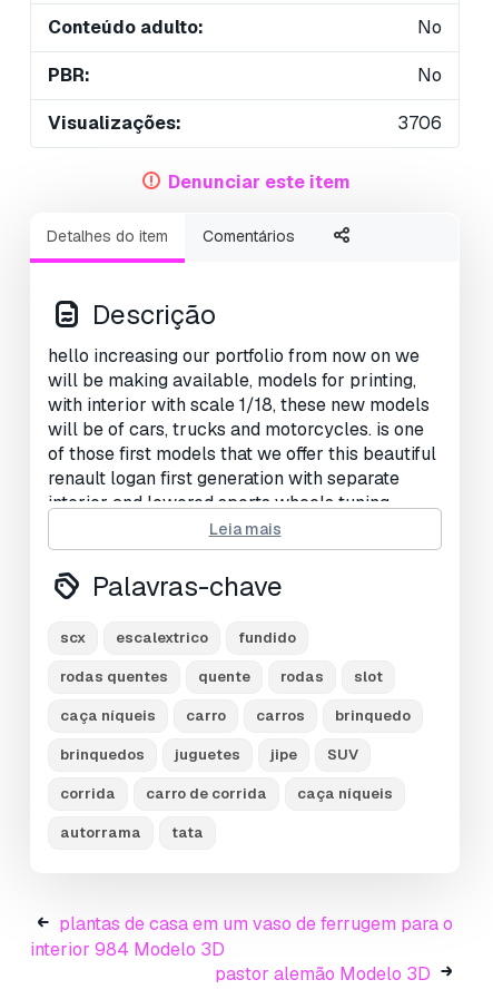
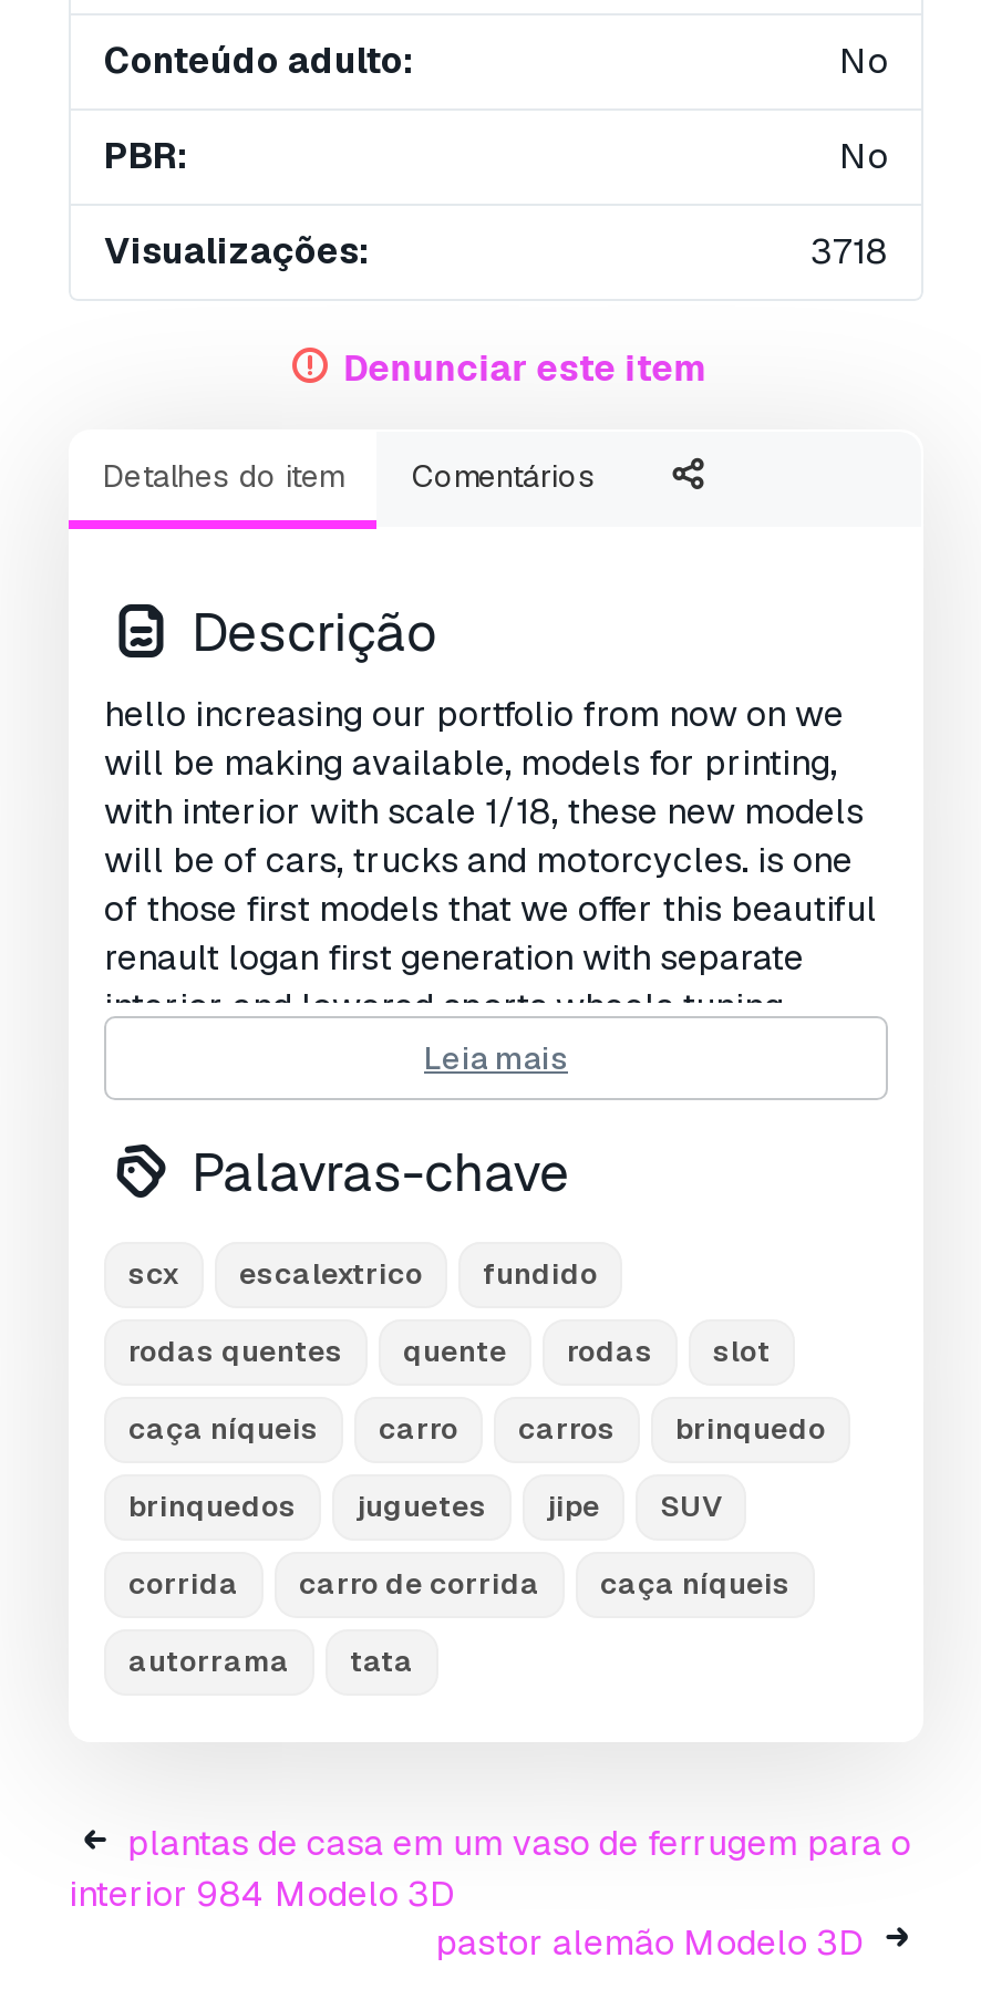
[397,111,442,135] 3706 -> [810,228,888,274] 3718

